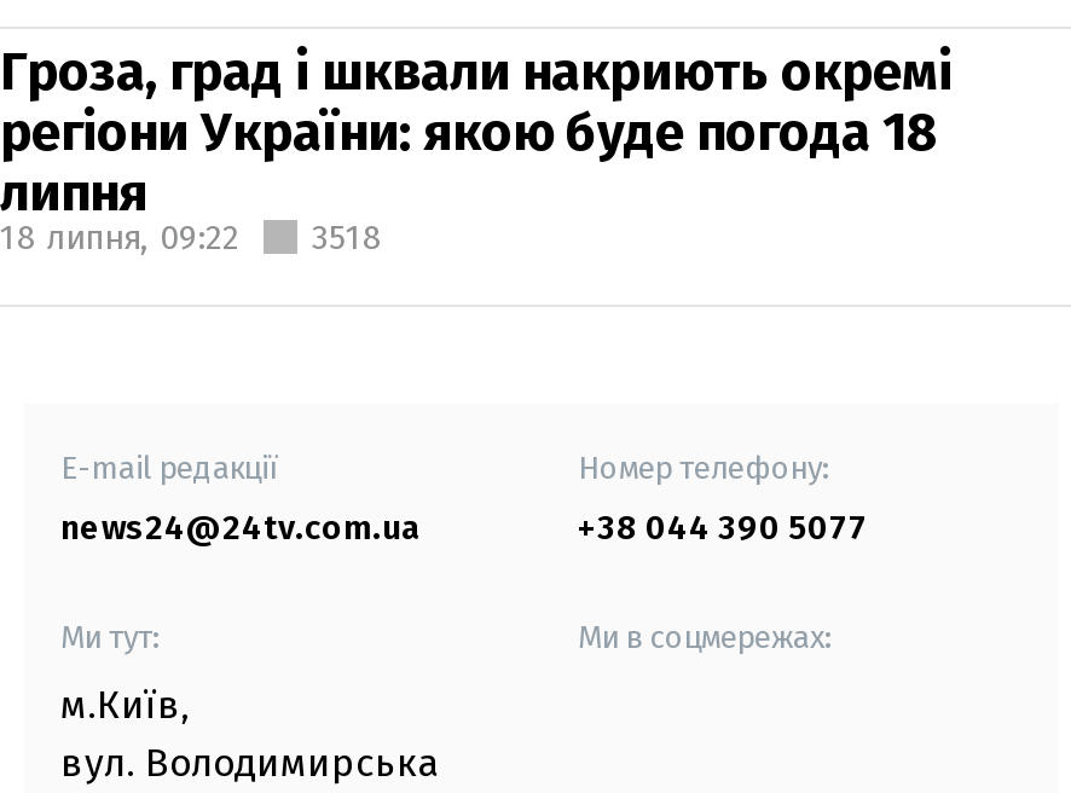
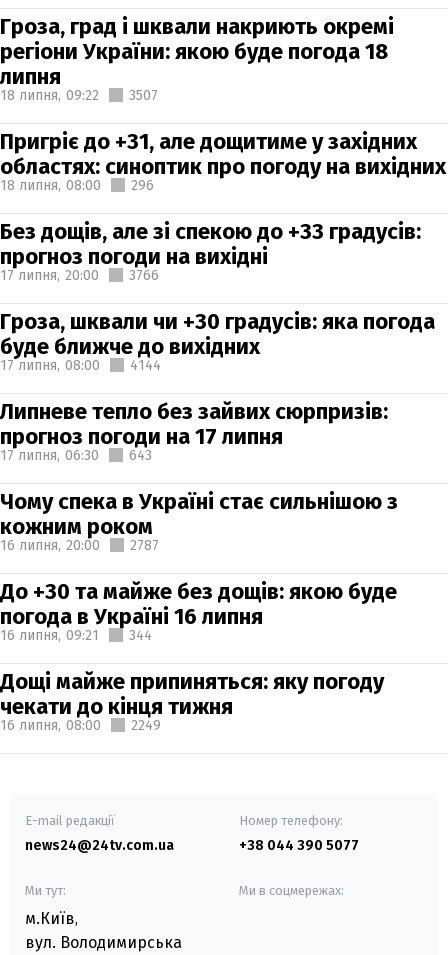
[312,216,382,257] 3518 -> [0,86,446,733] 3507 | Пригріє до +31, але дощитиме у західних | областях: синоптик про погоду на вихідних | 18 липня, 08:00 | 296 | Без дощів, але зі спекою до +33 градусів: | прогноз погоди на вихідні | 17 липня, 20:00 | 3766 | Гроза, шквали чи +30 градусів: яка погода | буде ближче до вихідних | 17 липня, 08:00 | 4144 | Липневе тепло без зайвих сюрпризів: | прогноз погоди на 17 липня | 17 липня, 06:30 | 643 | Чому спека в Україні стає сильнішою з | кожним роком | 16 липня, 20:00 | 2787 | До +30 та майже без дощів: якою буде | погода в Україні 16 липня | 16 липня, 09:21 | 344 | Дощі майже припиняться: яку погоду | чекати до кінця тижня | 16 липня, 08:00 | 2249

